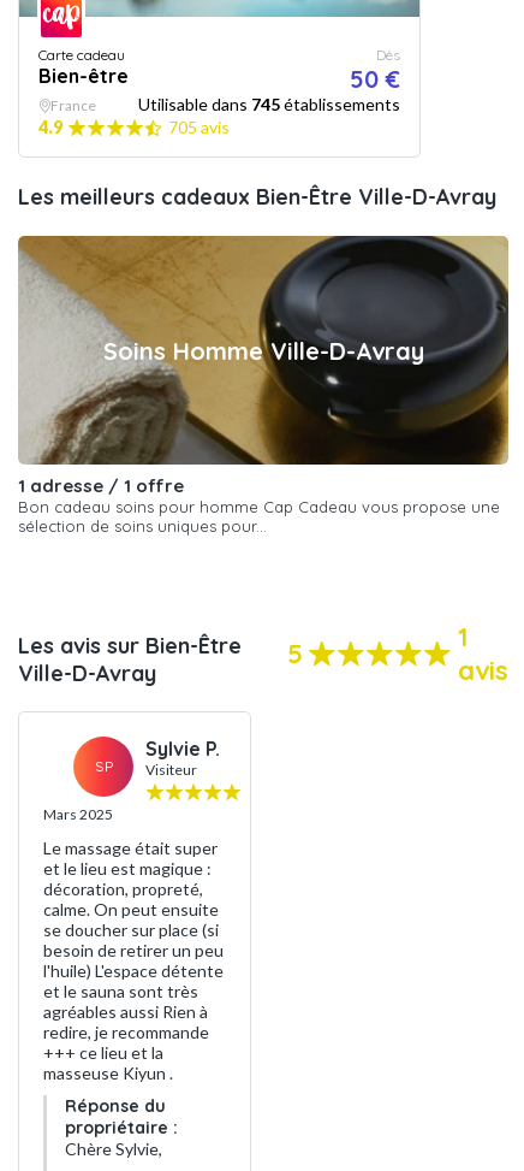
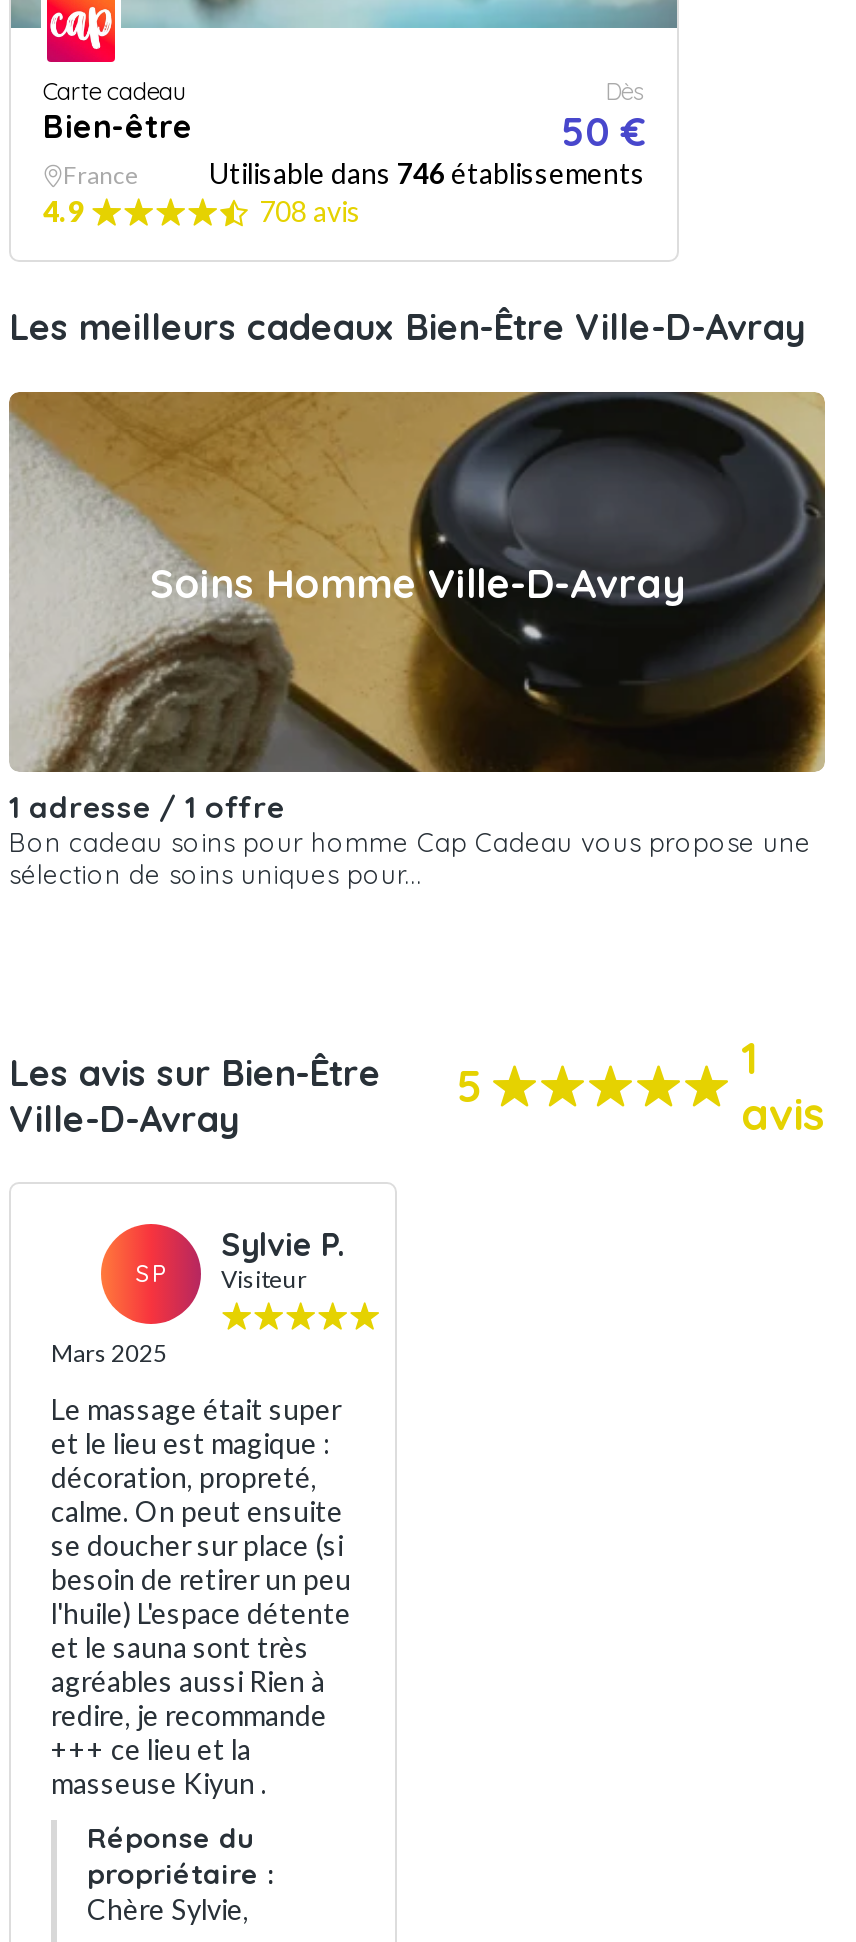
[138,94,400,114] Utilisable dans 745 établissements -> [209,156,645,190] Utilisable dans 746 établissements
[168,117,230,137] 705 avis -> [259,194,361,228] 708 avis

